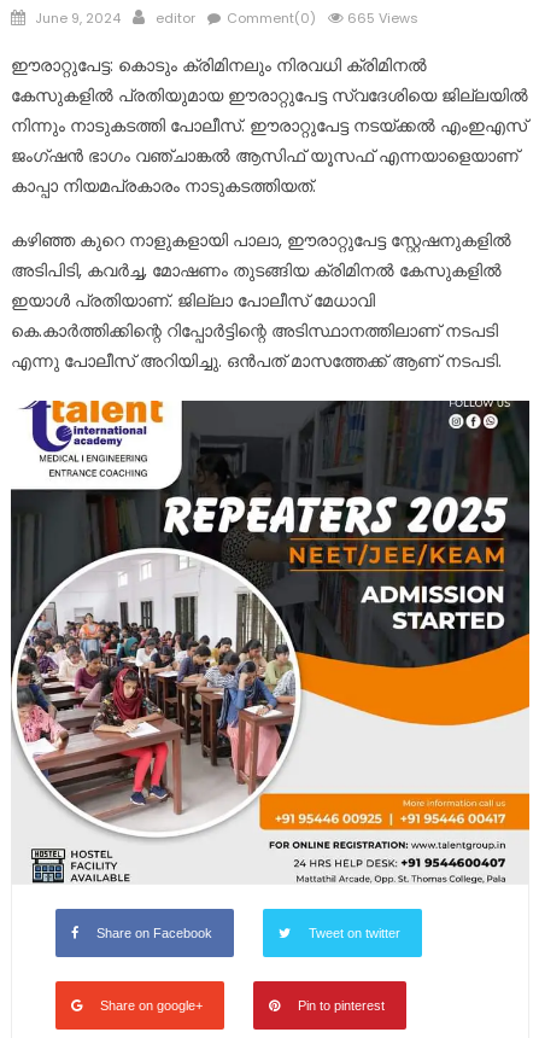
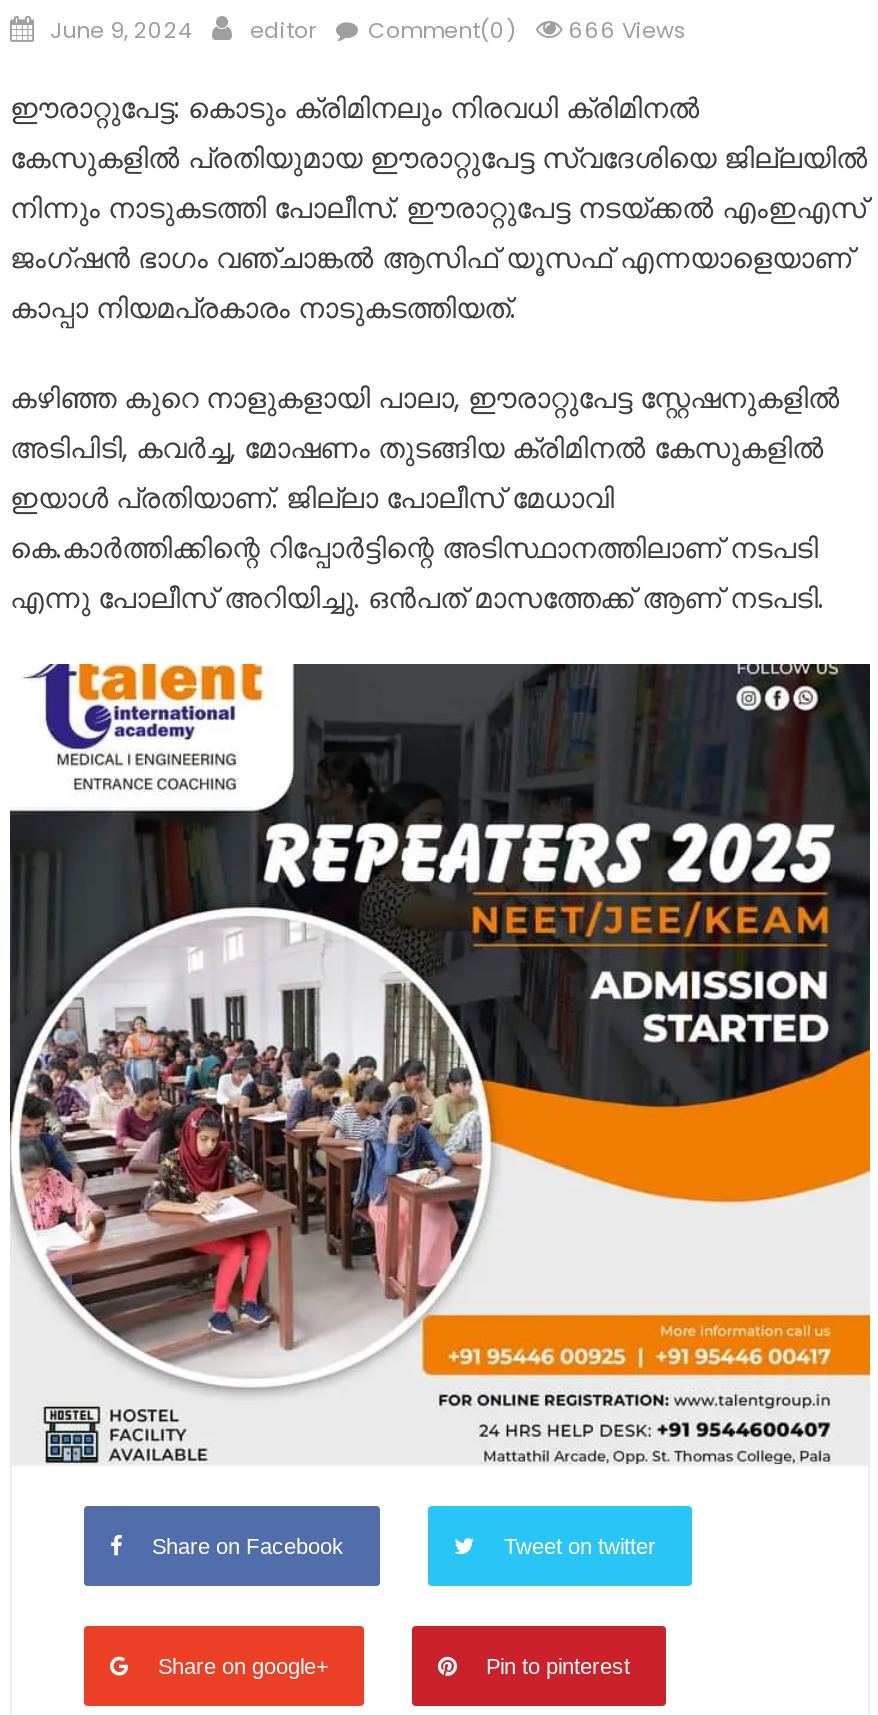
[344,8,418,28] 665 Views -> [562,14,688,46] 666 Views

